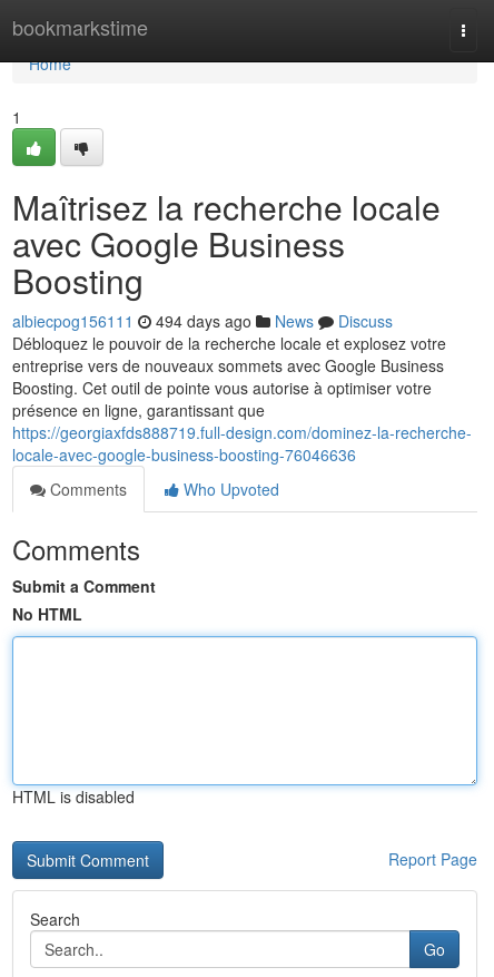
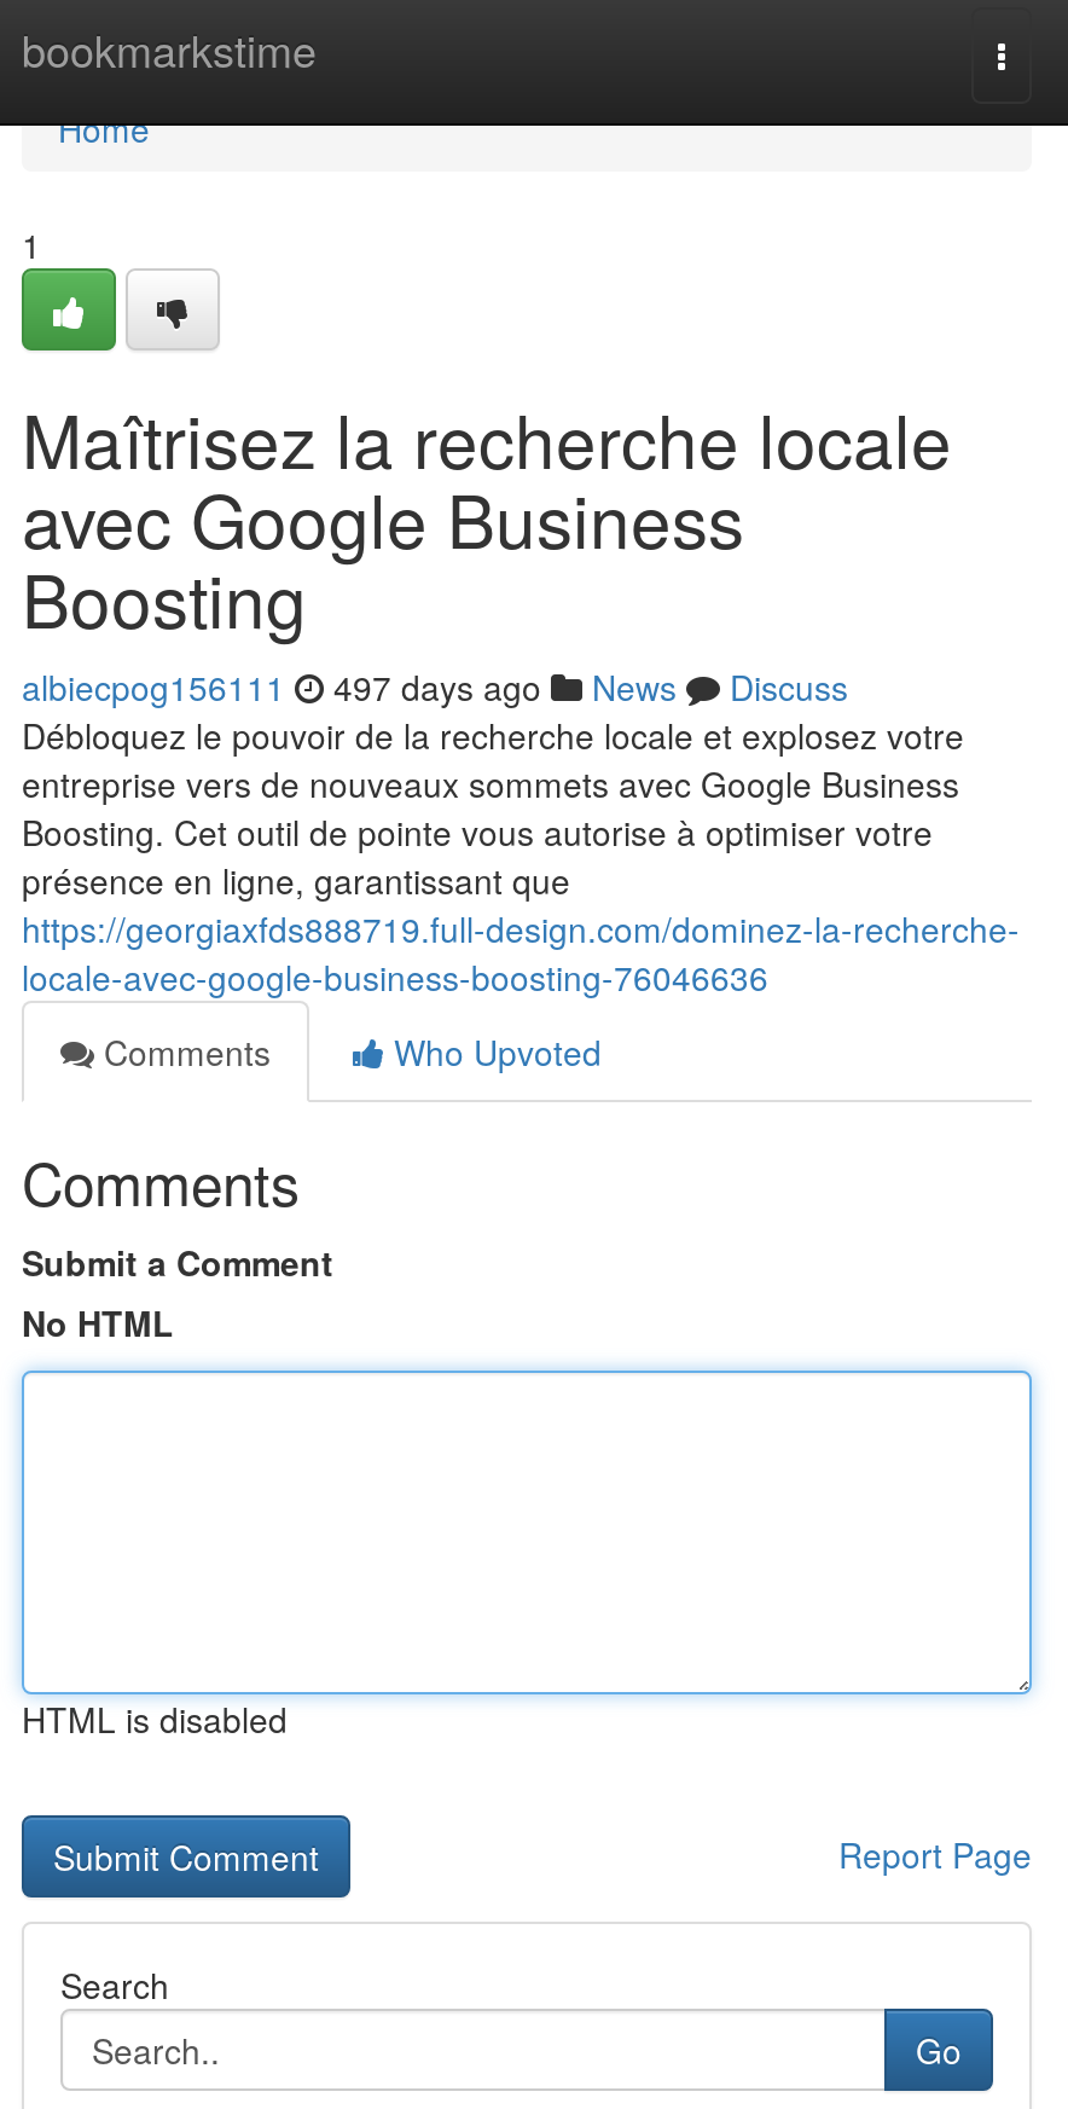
[12,310,393,332] albiecpog156111 494 days ago News Discuss -> [22,662,848,711] albiecpog156111 497 days ago News Discuss

